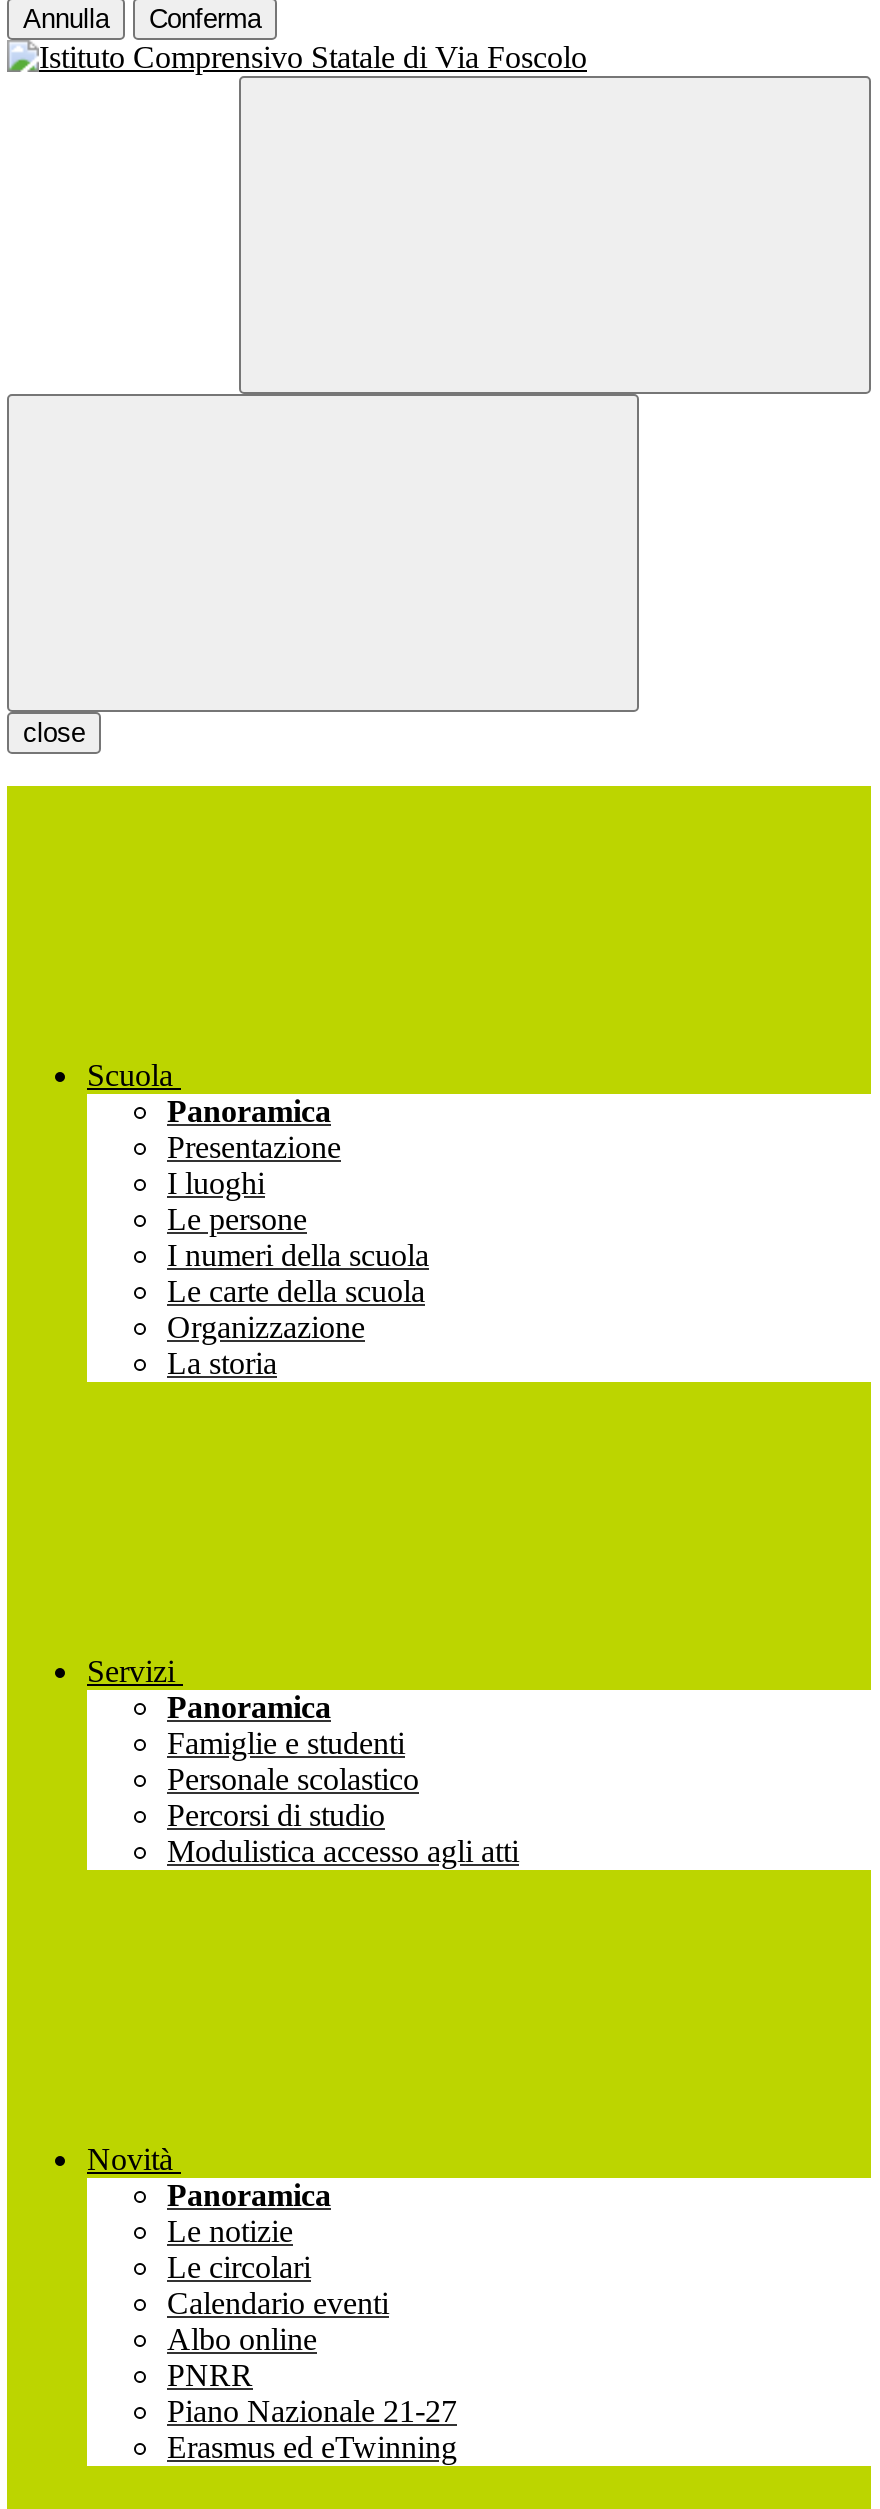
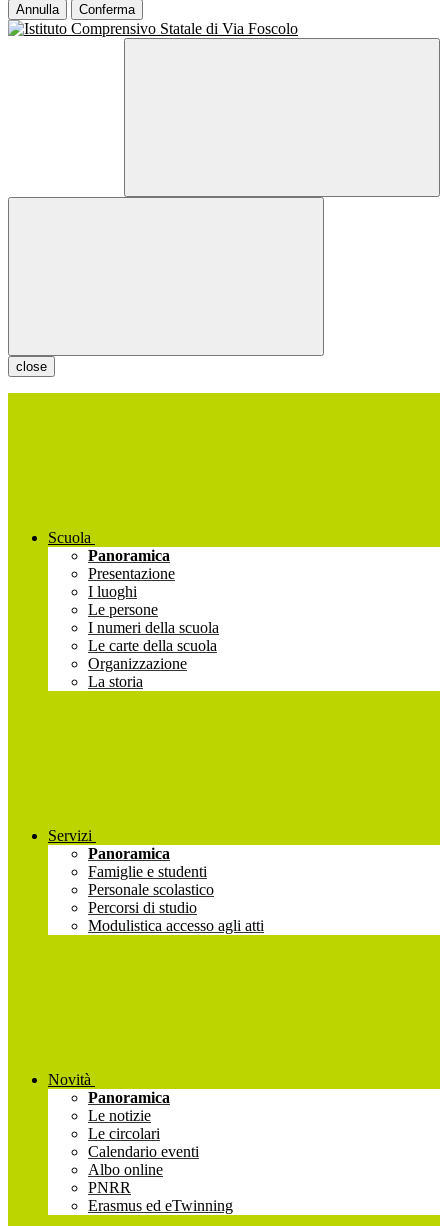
[167,2395,457,2429] Piano Nazionale 21-27 -> none

